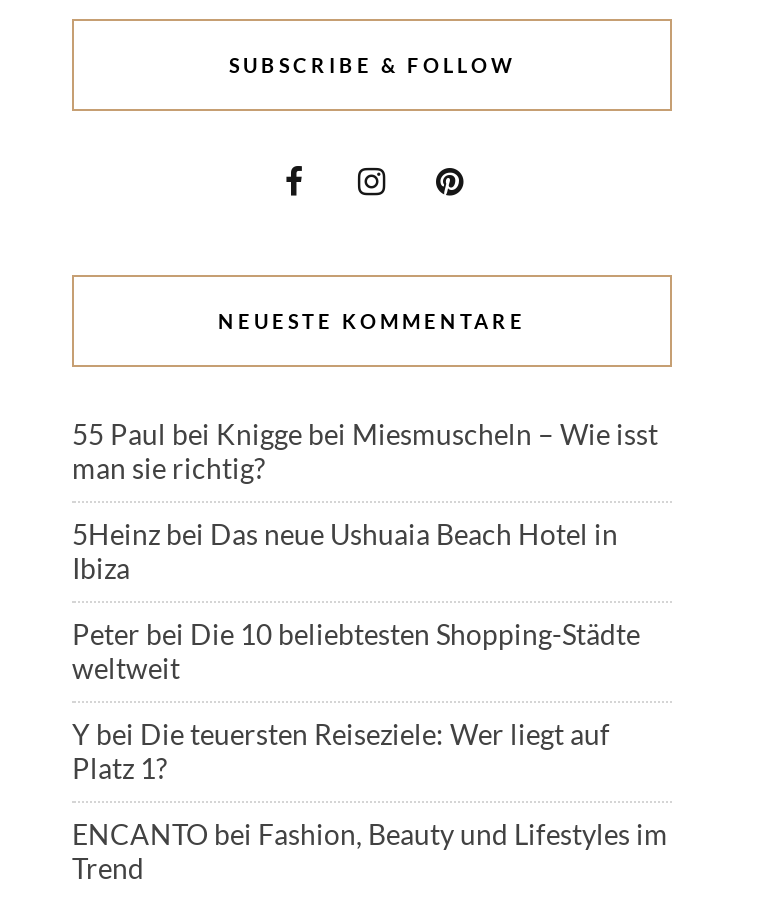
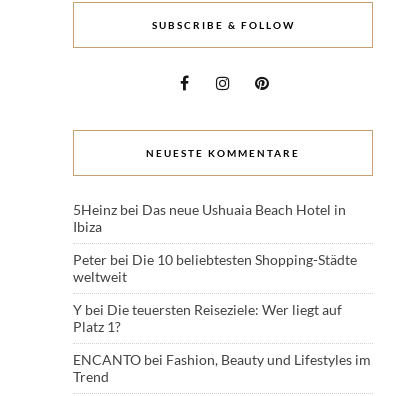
[72,417,658,485] 55 Paul bei Knigge bei Miesmuscheln – Wie isst | man sie richtig? -> none

